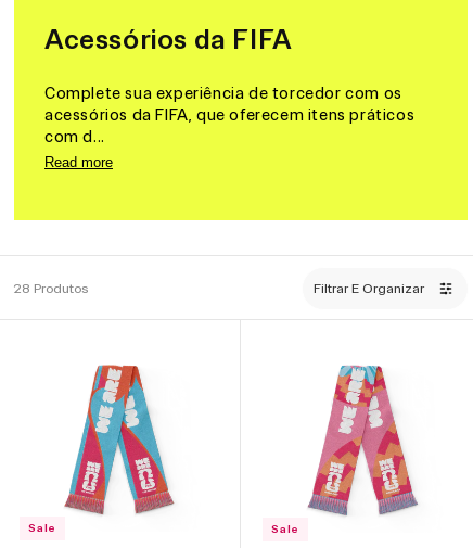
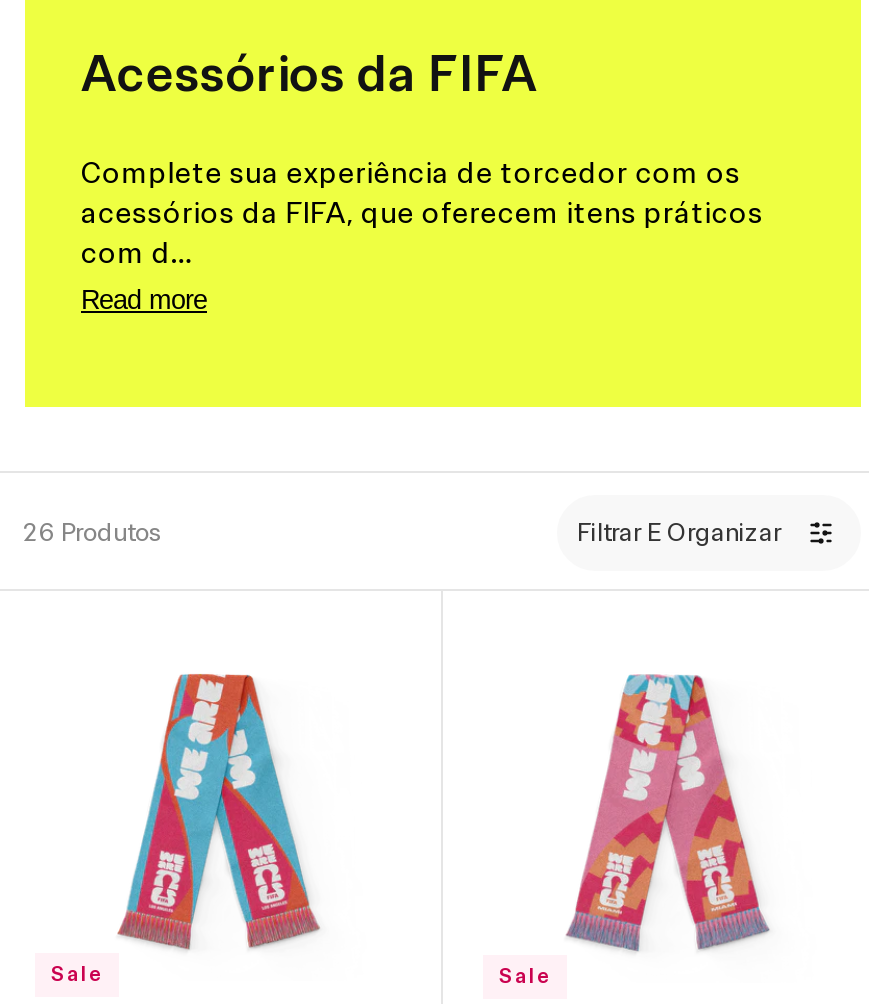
[13,280,88,296] 28 Produtos -> [23,517,161,547] 26 Produtos

